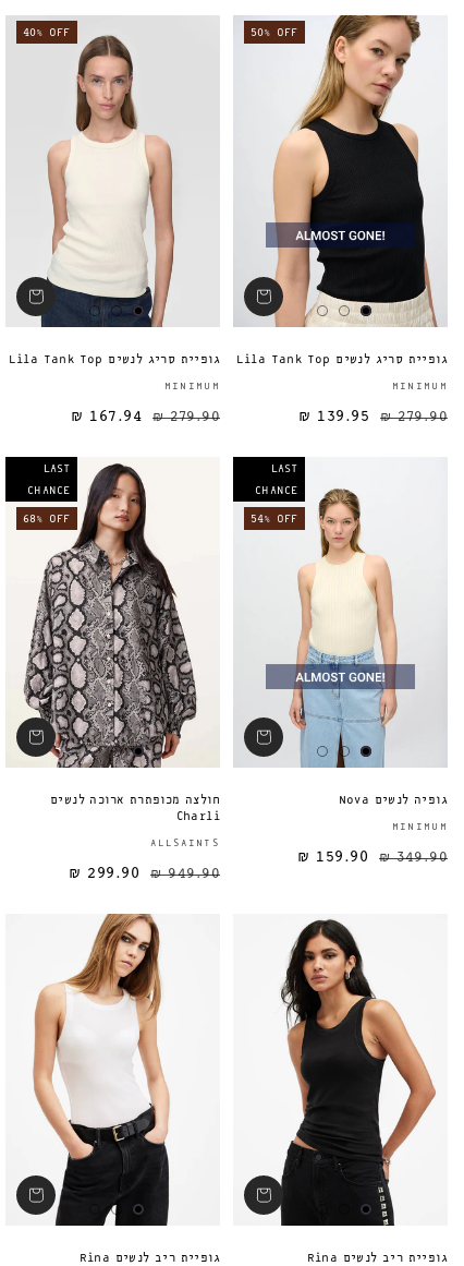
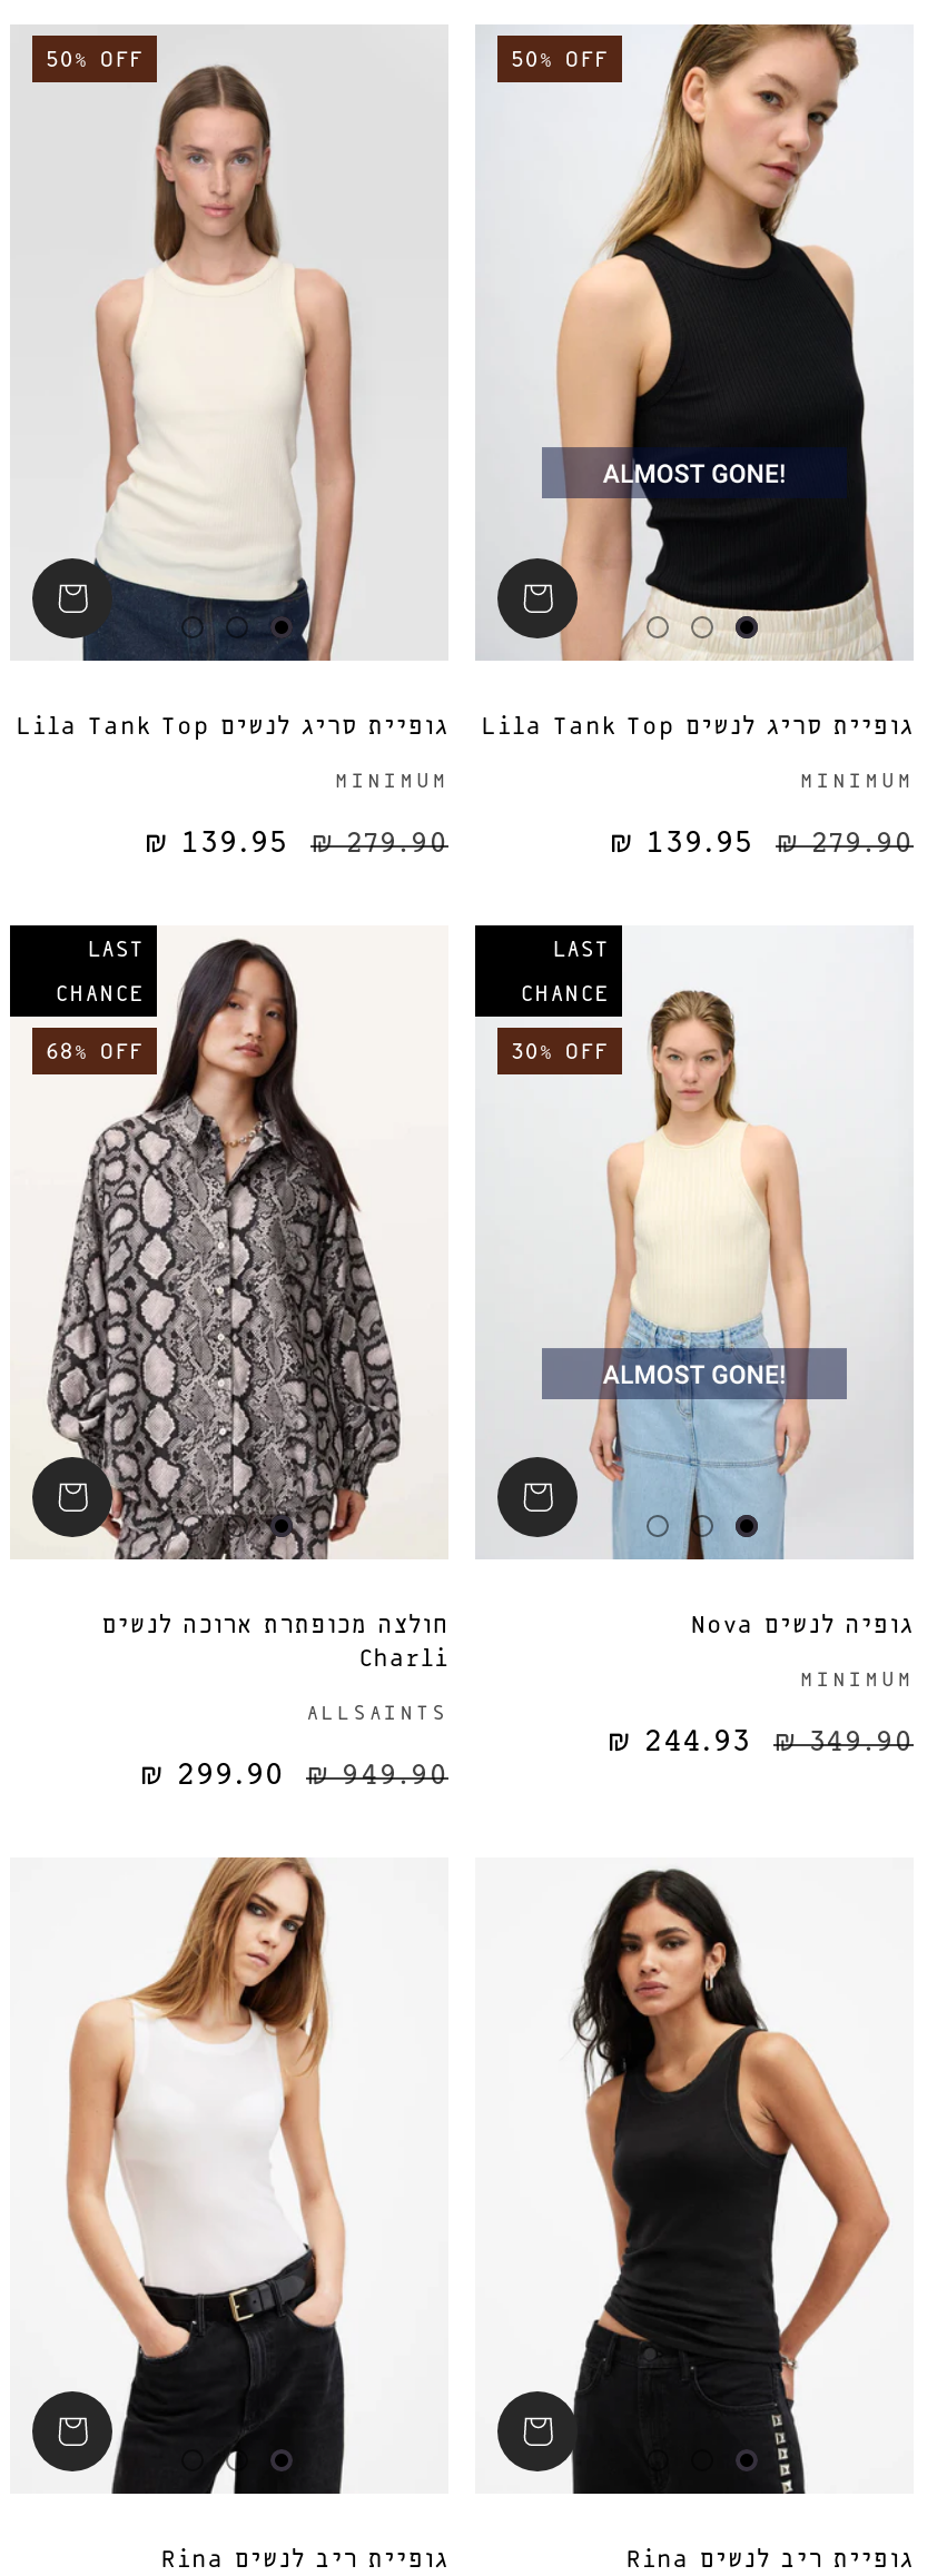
[23,27,70,38] 40% OFF -> [45,49,143,71] 50% OFF
[89,409,142,424] 167.94 ₪ -> [181,829,288,858] 139.95 ₪
[250,513,298,524] 54% OFF -> [511,1040,608,1062] 30% OFF
[316,851,448,865] 159.90 ₪ 349.90 ₪ -> [644,1728,914,1757] 244.93 ₪ 349.90 ₪

